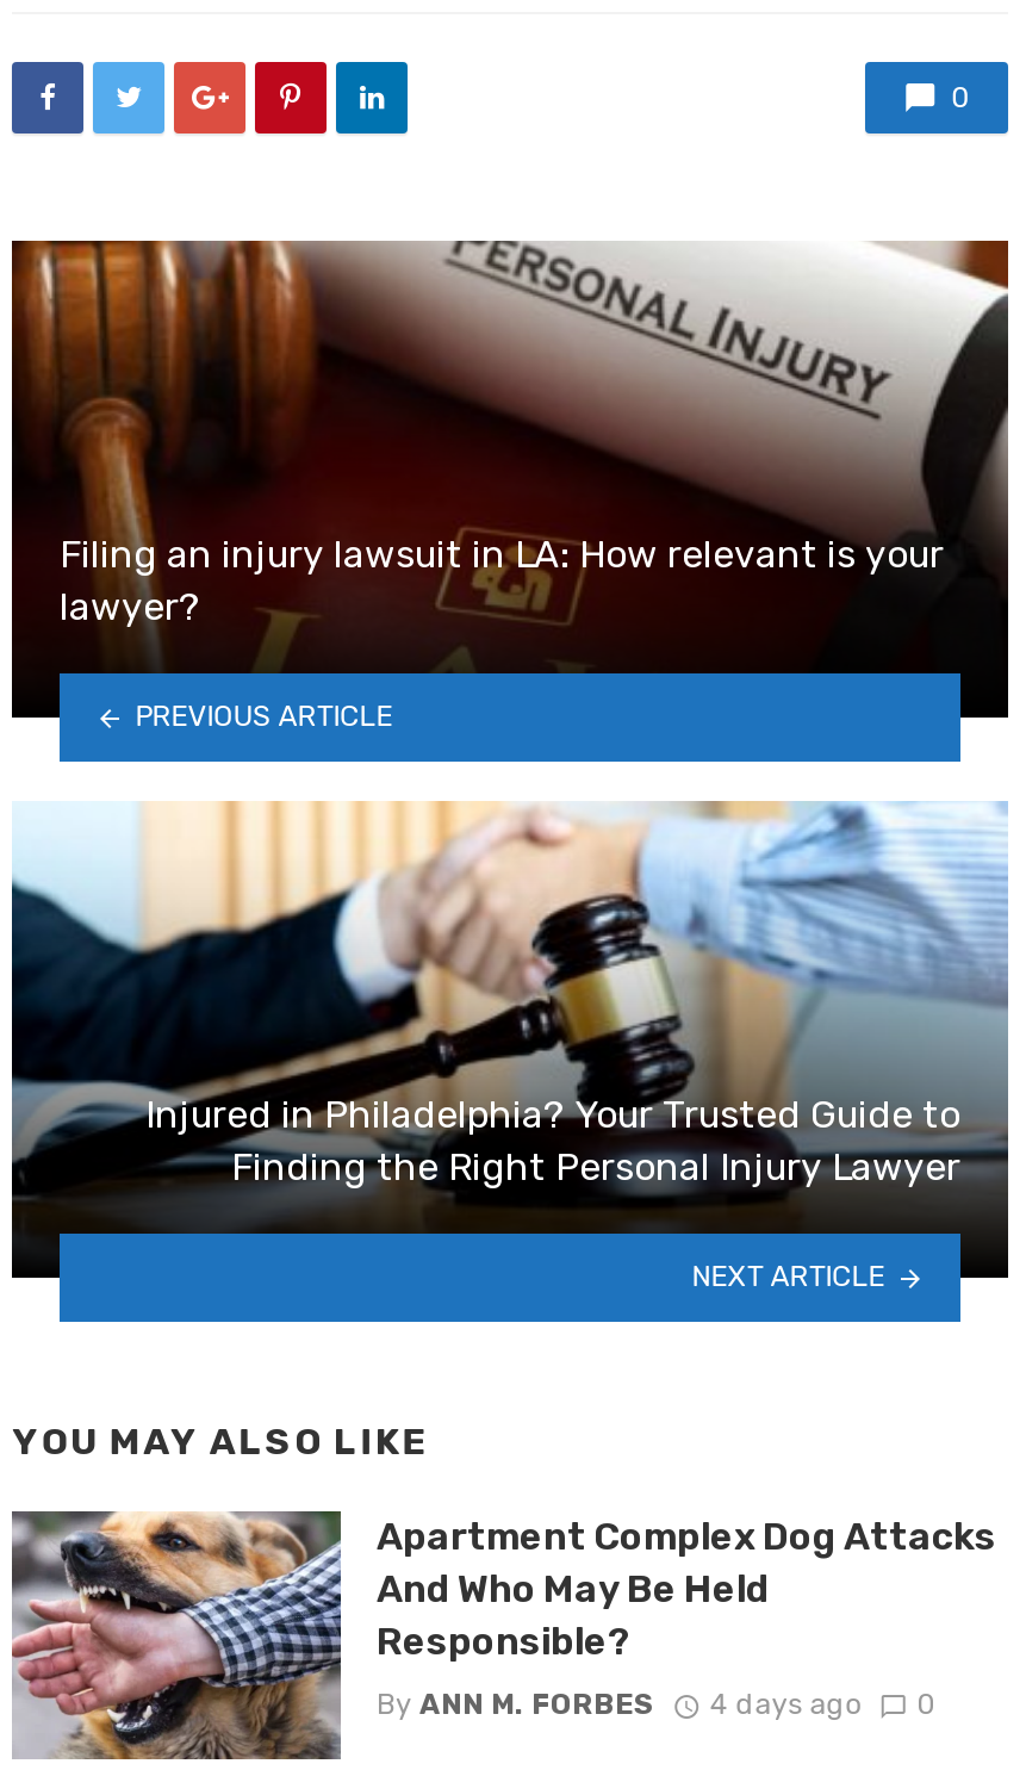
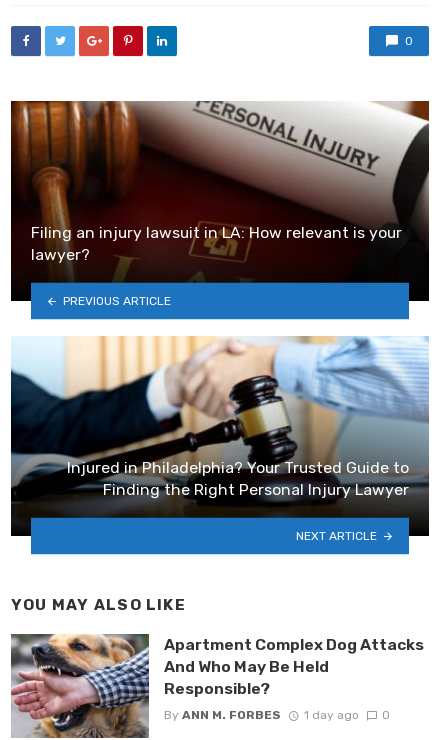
[376,1688,935,1722] By ANN M. FORBES 4 days ago 0 -> [164,708,389,722] By ANN M. FORBES 1 day ago 0

